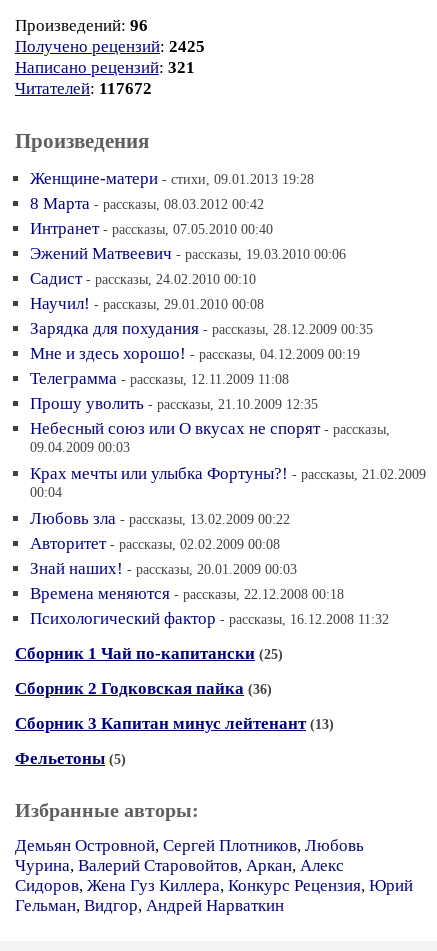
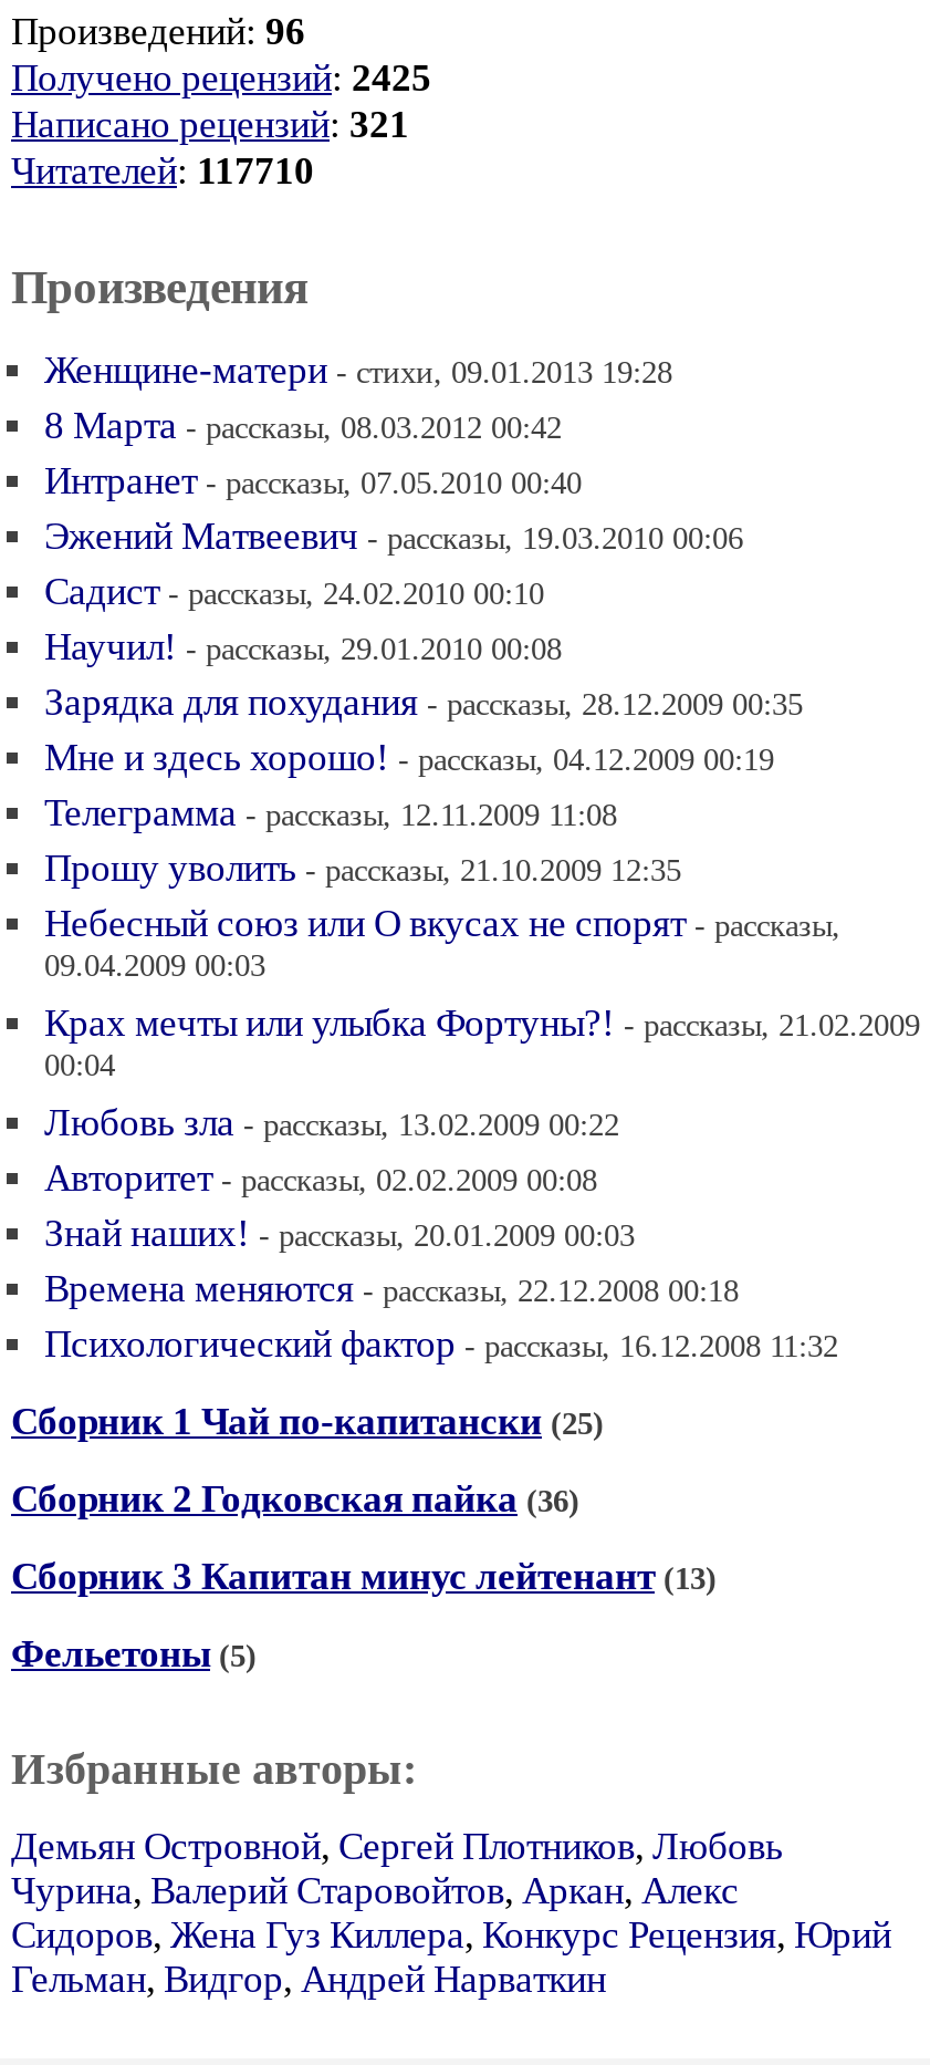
[15,79,152,98] Читателей: 117672 -> [11,151,314,193] Читателей: 117710

